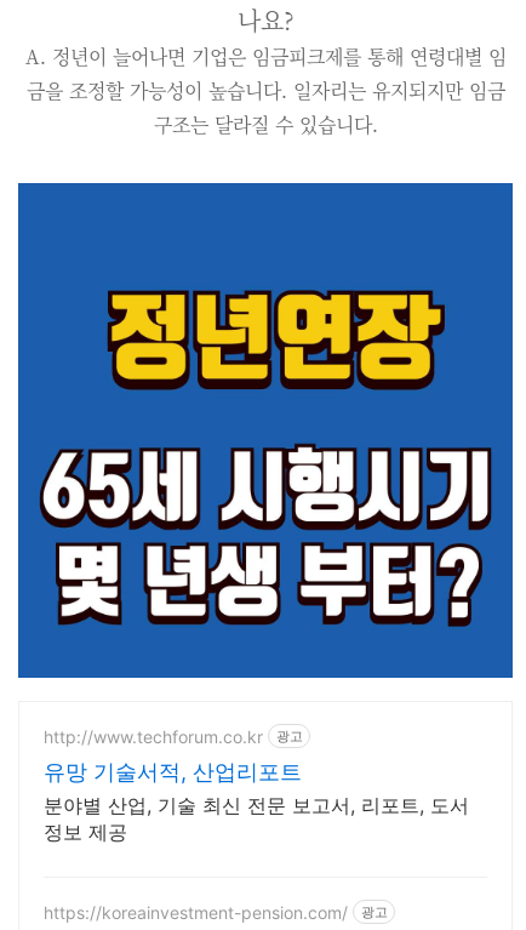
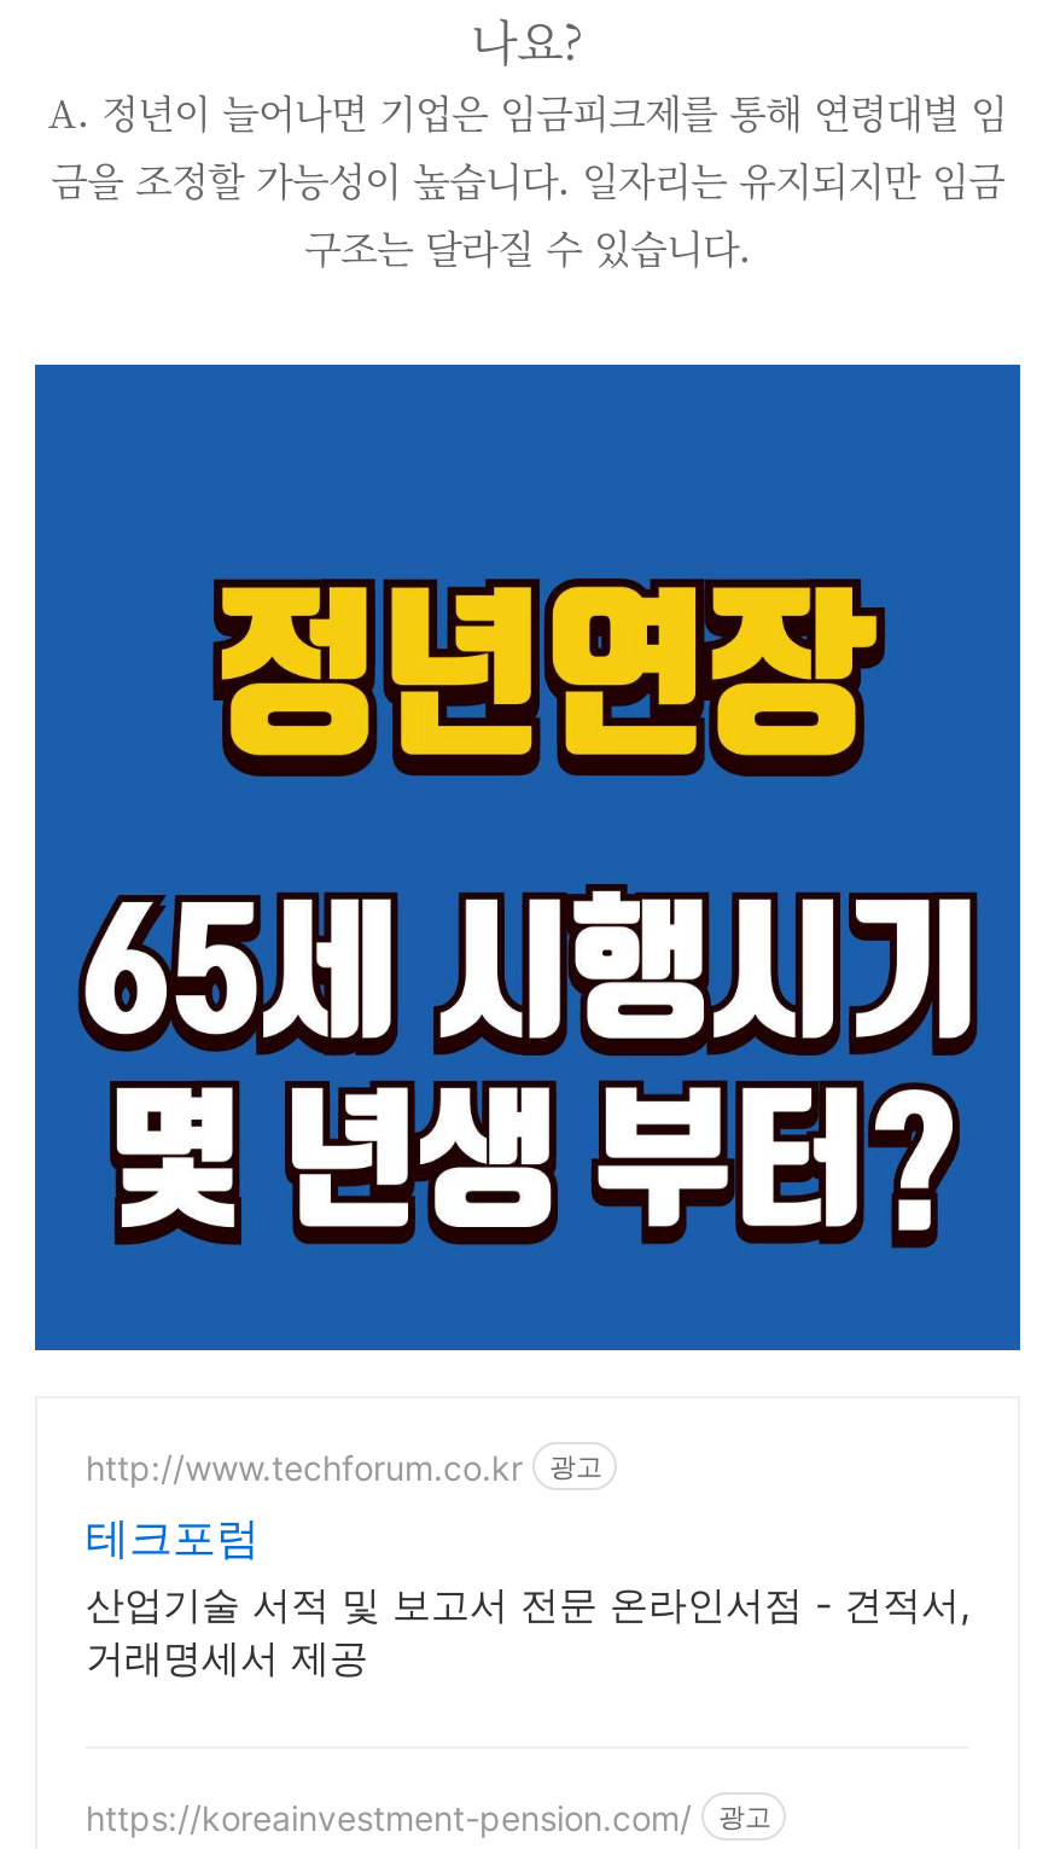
[44,759,469,844] 유망 기술서적, 산업리포트 | 분야별 산업, 기술 최신 전문 보고서, 리포트, 도서 | 정보 제공 -> [86,1512,969,1681] 테크포럼 | 산업기술 서적 및 보고서 전문 온라인서점 - 견적서, | 거래명세서 제공

